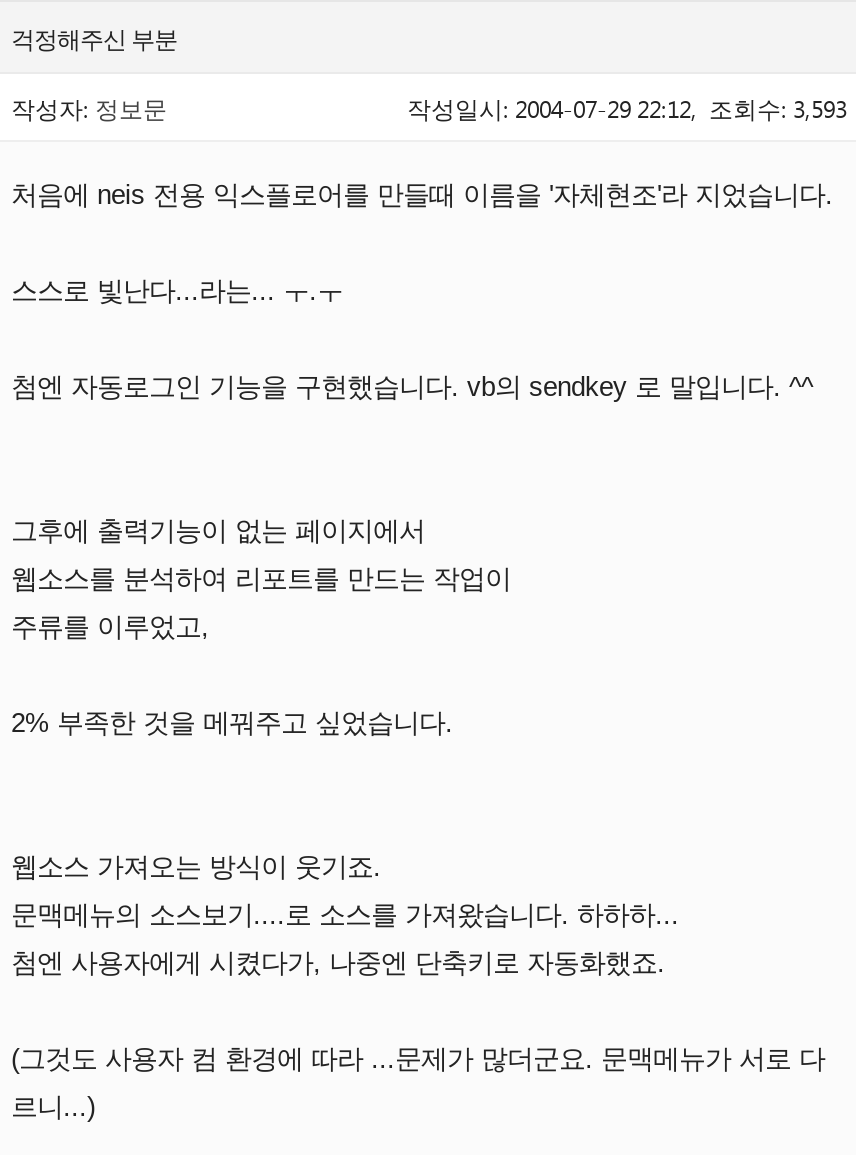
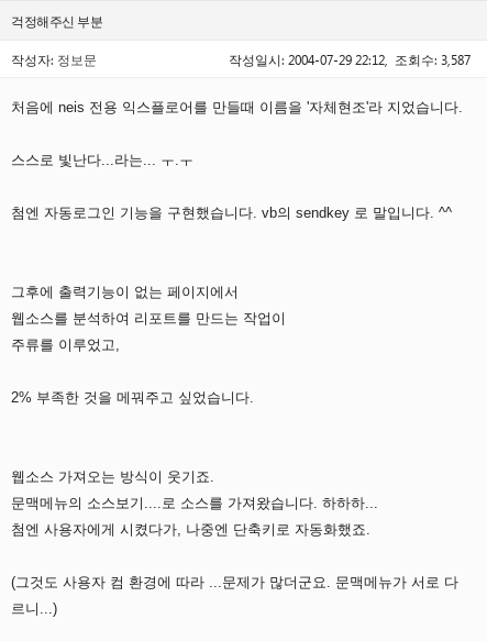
[407,92,847,124] 작성일시: 2004-07-29 22:12, 조회수: 3,593 -> [229,51,471,68] 작성일시: 2004-07-29 22:12, 조회수: 3,587

